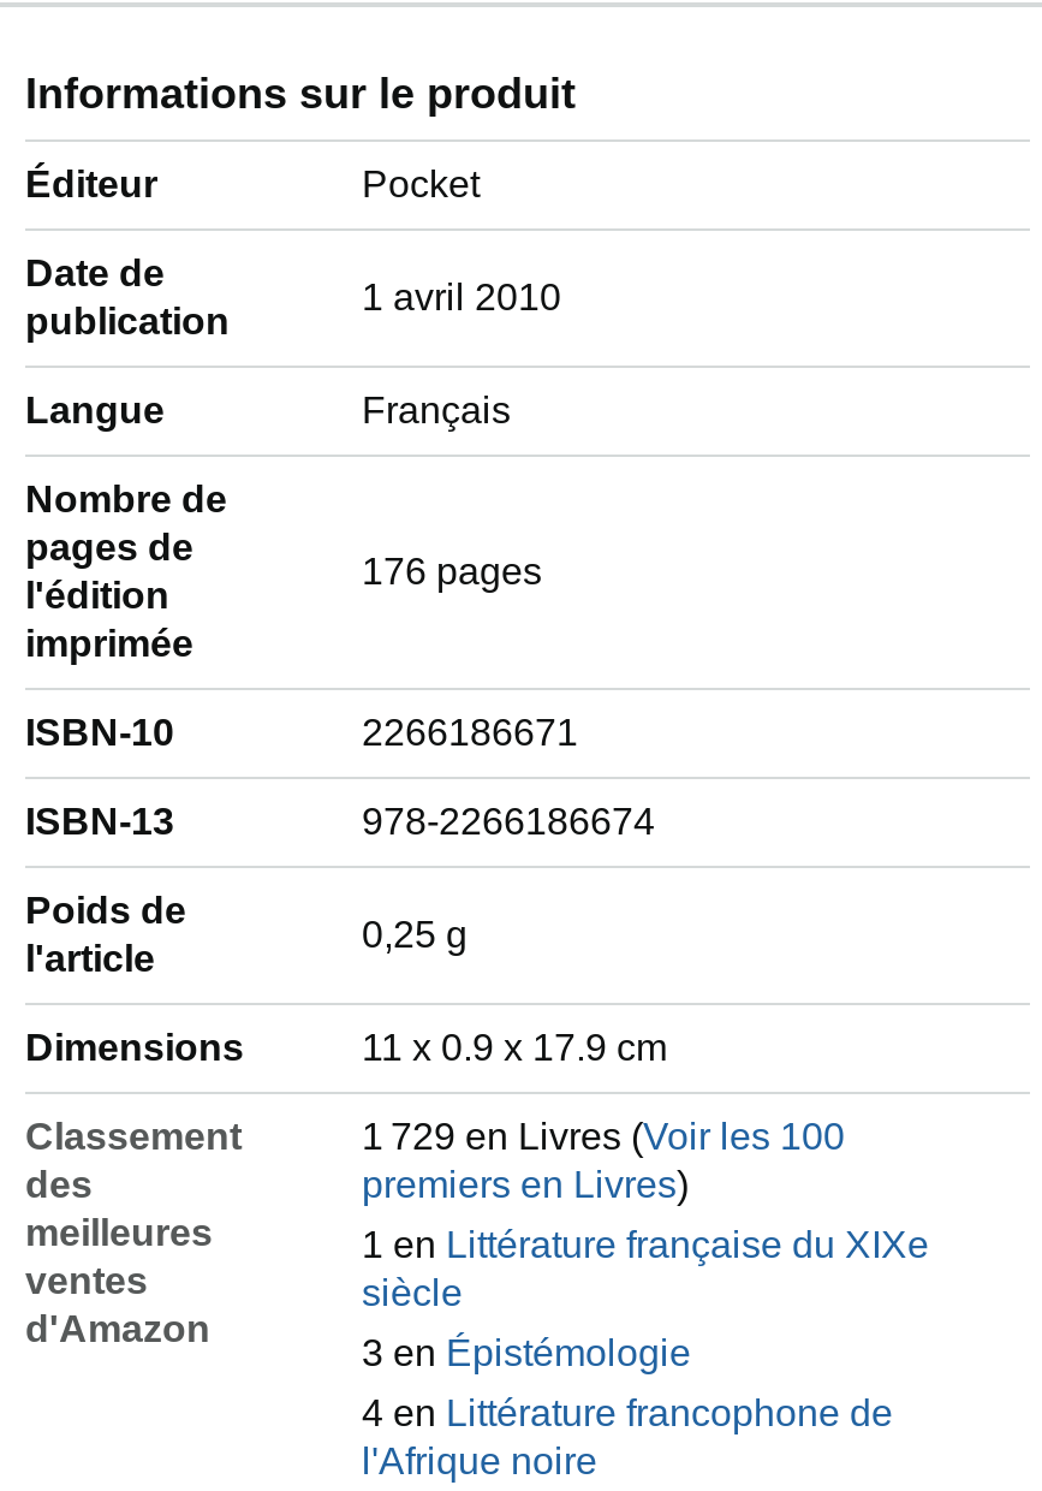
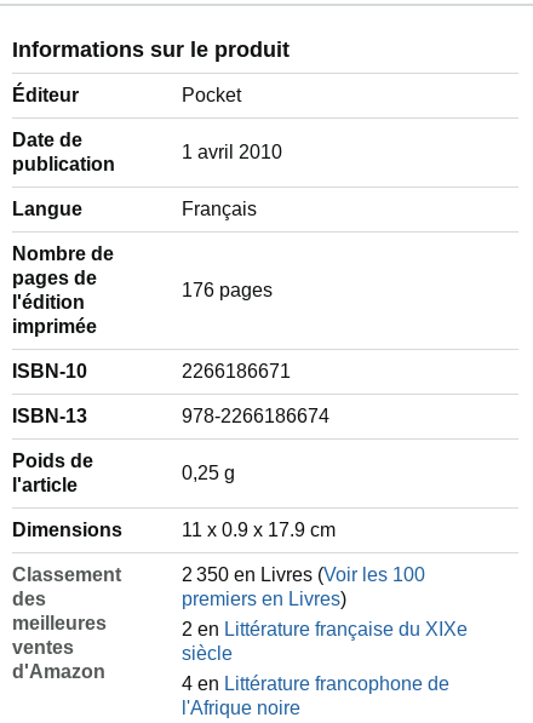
[362,1116,845,1157] 1 729 en Livres (Voir les 100 -> [182,564,425,585] 2 350 en Livres (Voir les 100
[362,1224,929,1265] 1 en Littérature française du XIXe -> [182,619,468,639] 2 en Littérature française du XIXe
[362,1332,691,1373] 3 en Épistémologie -> none

